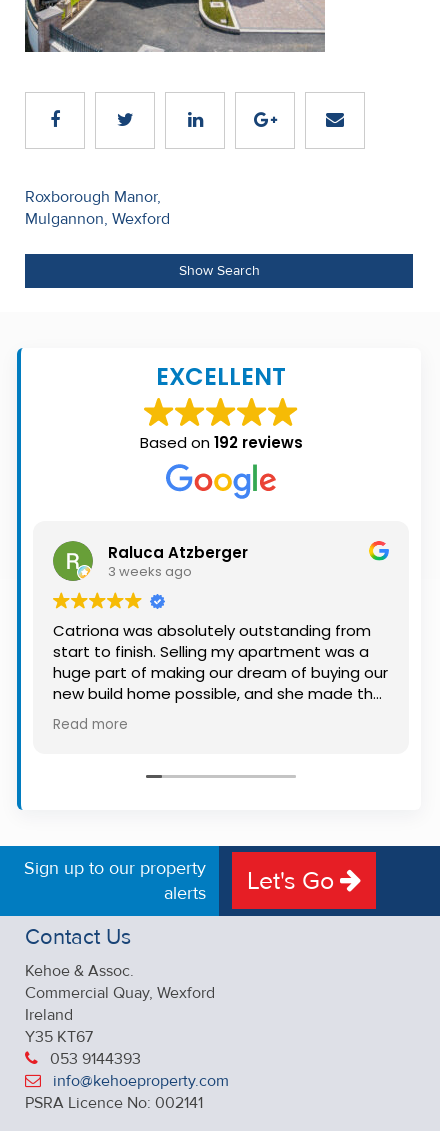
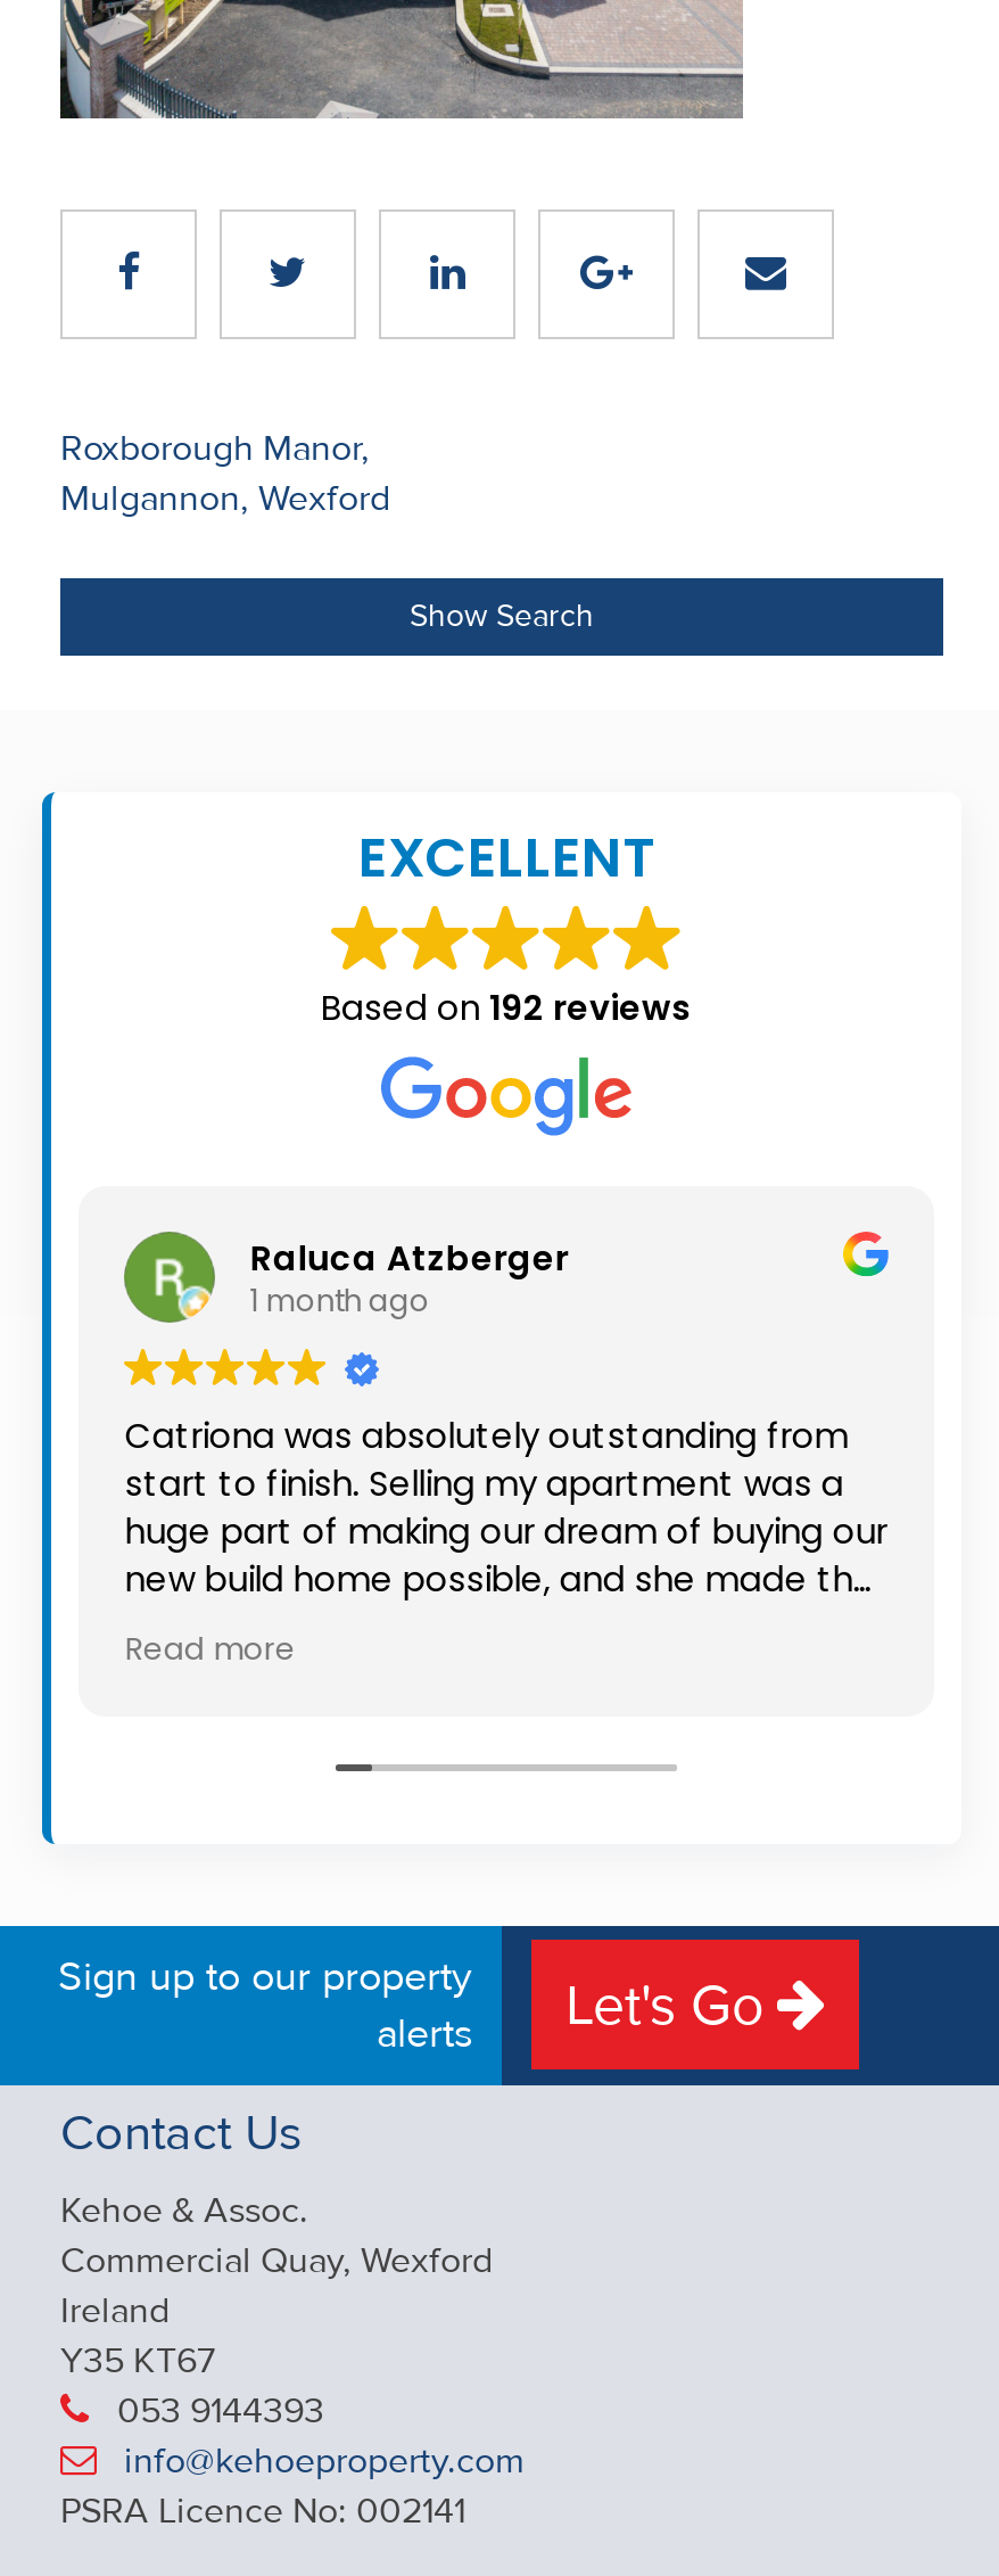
[108,561,192,580] 3 weeks ago -> [250,1278,430,1322] 1 month ago

